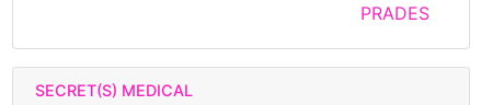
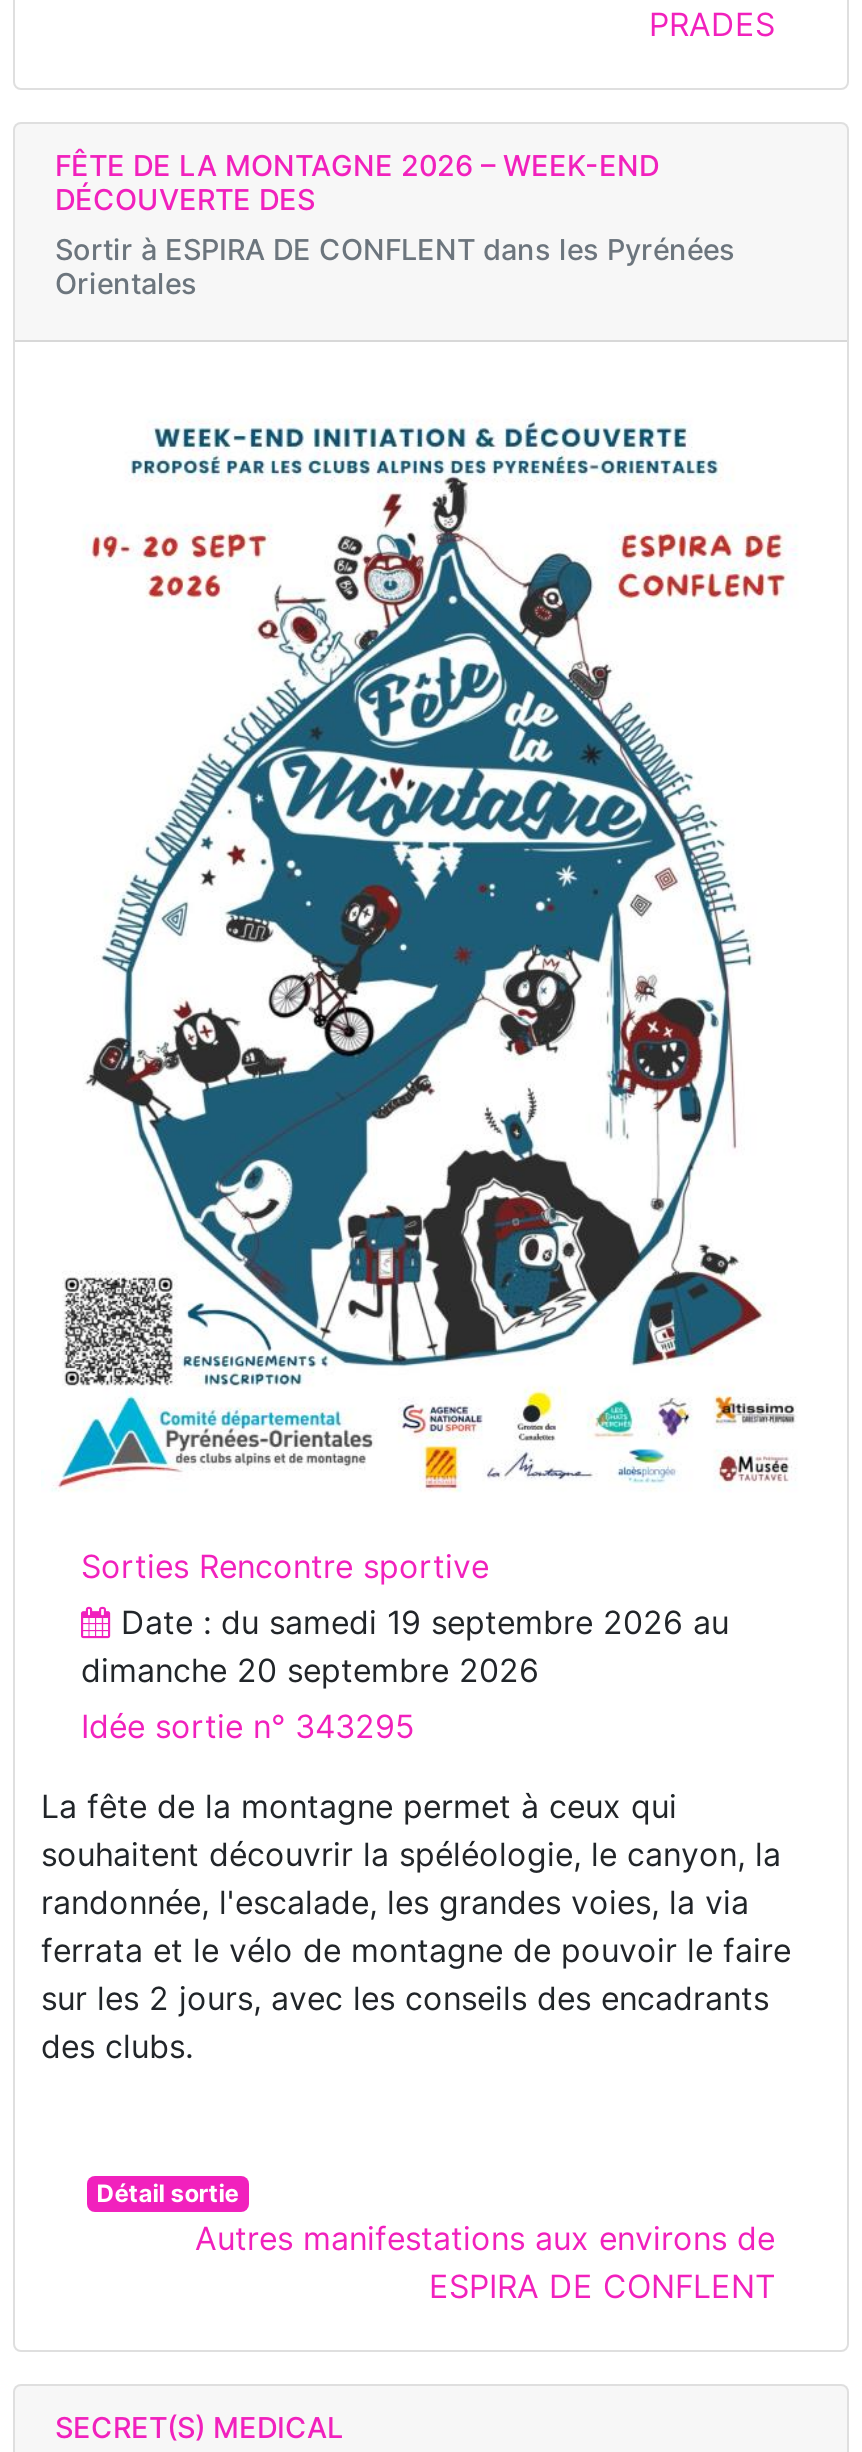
none -> [41,422,795,2065] [image] | Sorties Rencontre sportive | Date : du samedi 19 septembre 2026 au | dimanche 20 septembre 2026 | Idée sortie n° 343295 | La fête de la montagne permet à ceux qui | souhaitent découvrir la spéléologie, le canyon, la | randonnée, l'escalade, les grandes voies, la via | ferrata et le vélo de montagne de pouvoir le faire | sur les 2 jours, avec les conseils des encadrants | des clubs.
none -> [55,148,735,300] FÊTE DE LA MONTAGNE 2026 – WEEK-END | DÉCOUVERTE DES | Sortir à ESPIRA DE CONFLENT dans les Pyrénées | Orientales
none -> [97,2177,775,2305] Détail sortie | Autres manifestations aux environs de | ESPIRA DE CONFLENT

